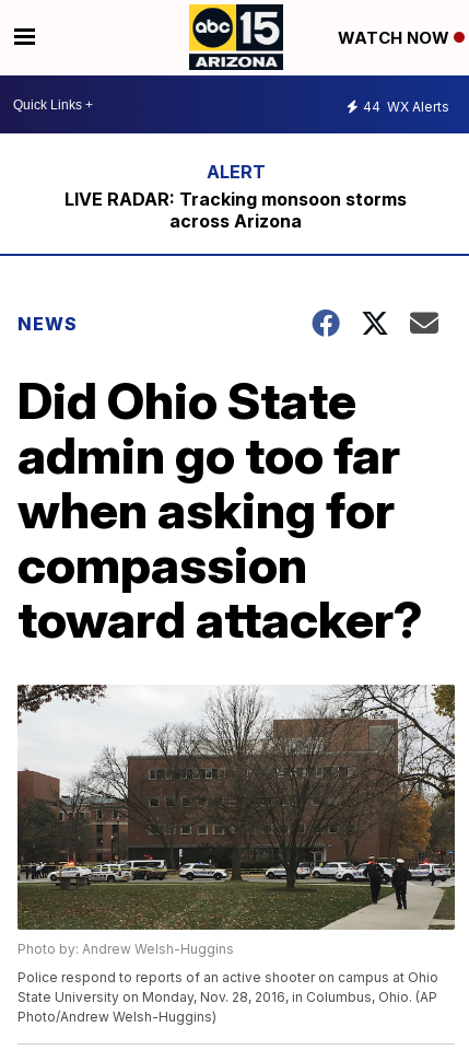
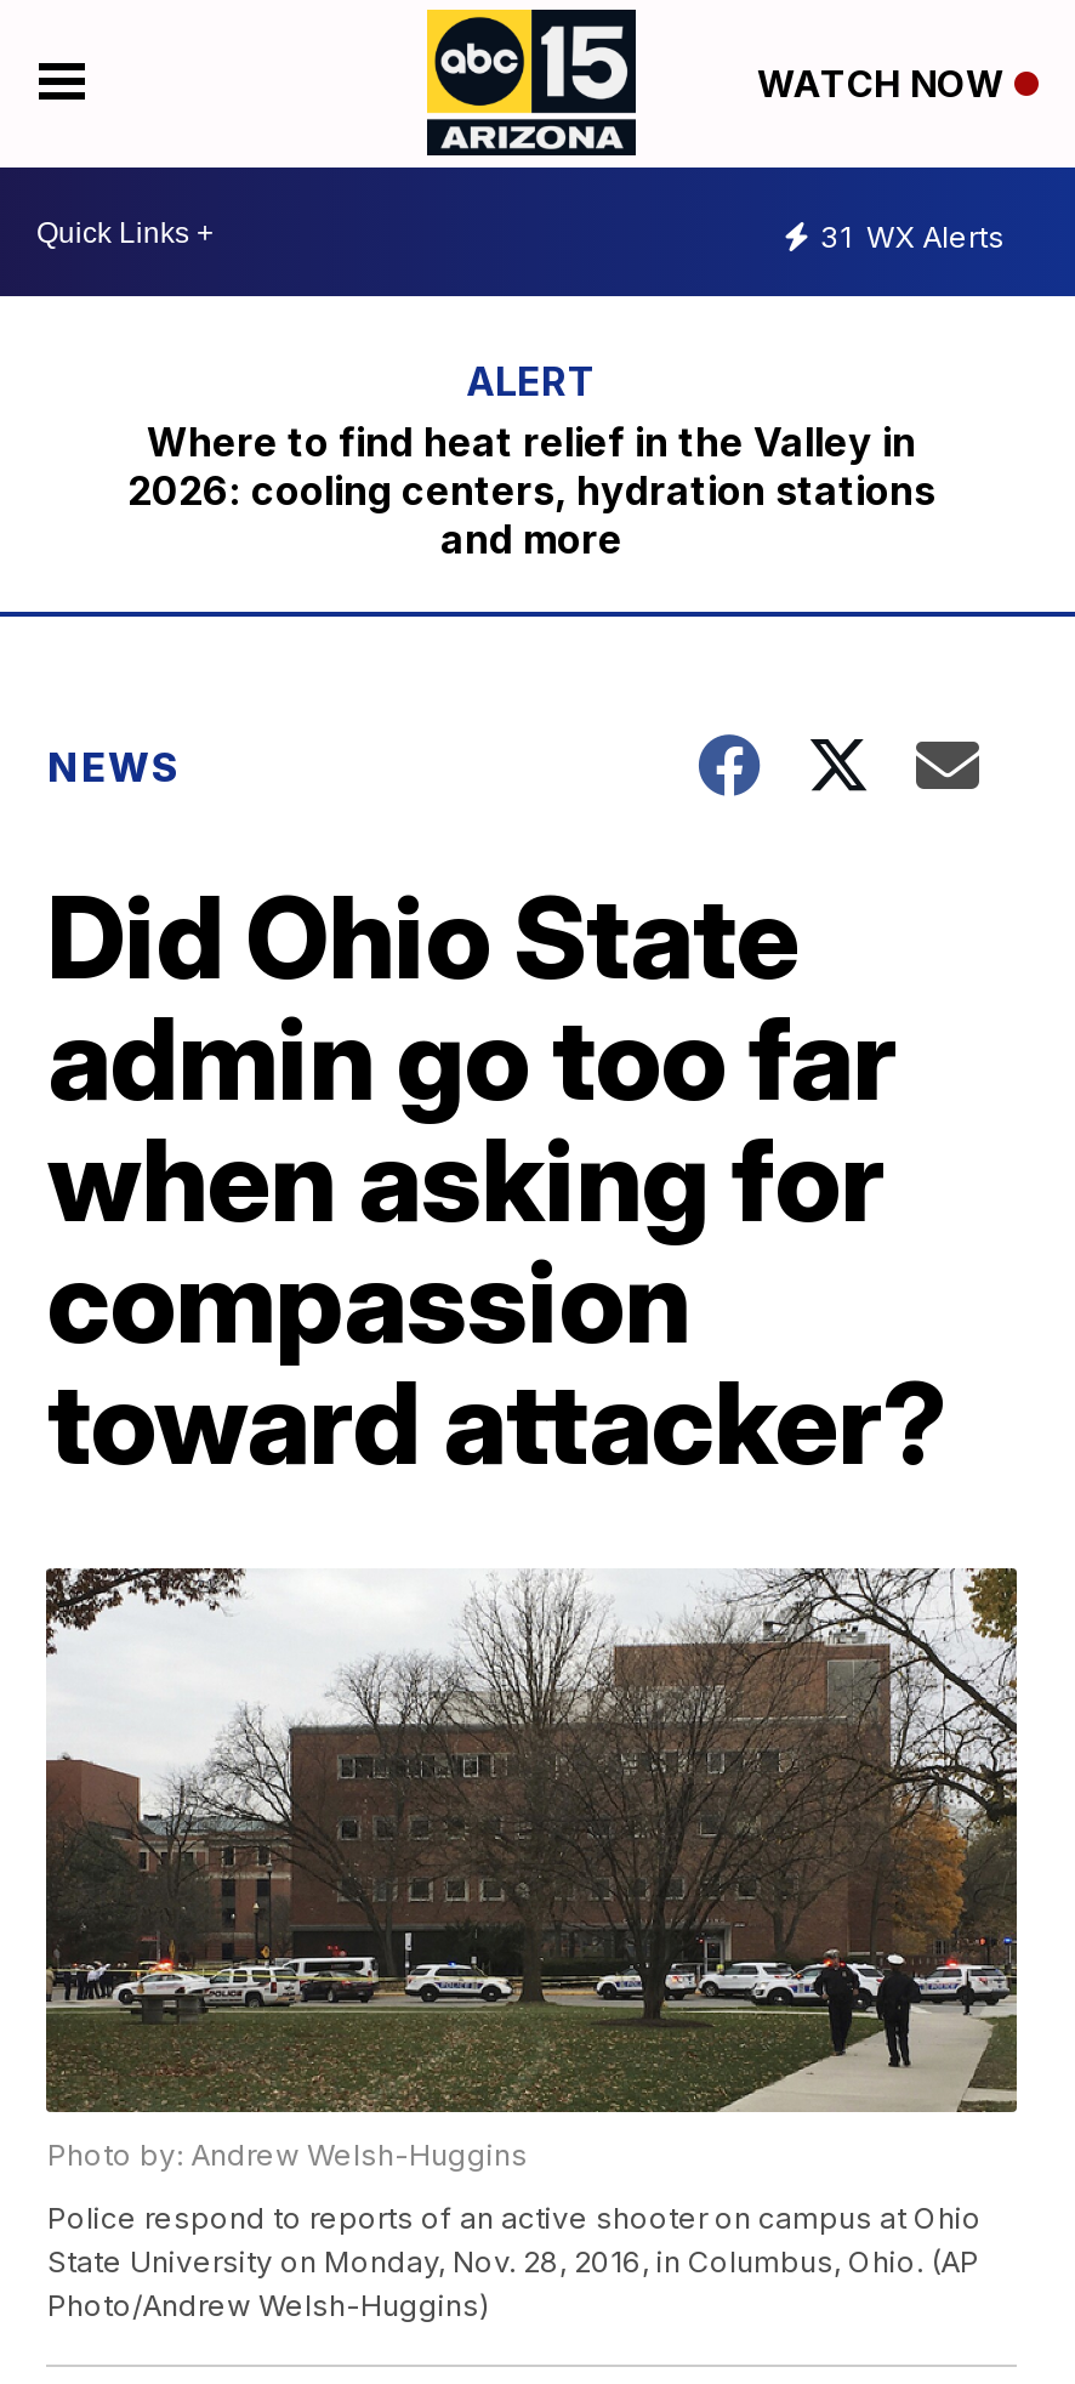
[363,98,449,114] 44 WX Alerts -> [820,217,1005,254] 31 WX Alerts
[65,188,407,232] LIVE RADAR: Tracking monsoon storms | across Arizona -> [127,418,935,563] Where to find heat relief in the Valley in | 2026: cooling centers, hydration stations | and more

